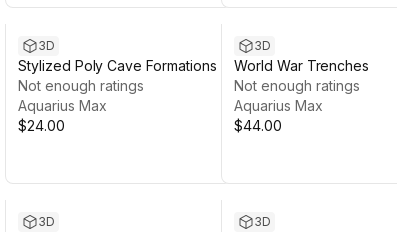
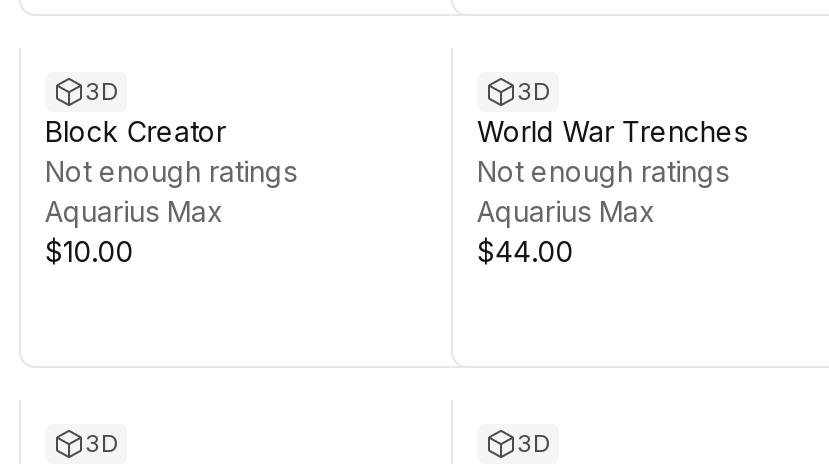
[18,57,217,74] Stylized Poly Cave Formations -> [45,114,226,148] Block Creator
[18,117,65,134] $24.00 -> [45,234,133,268] $10.00

